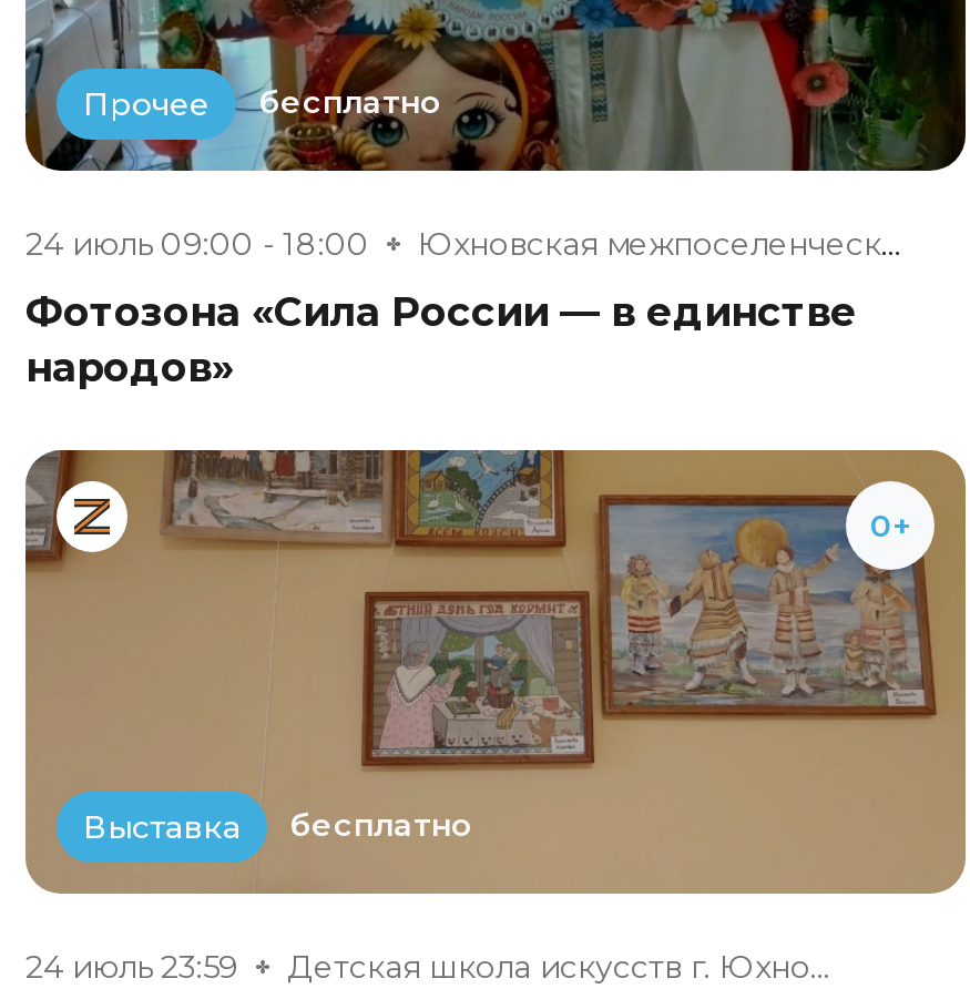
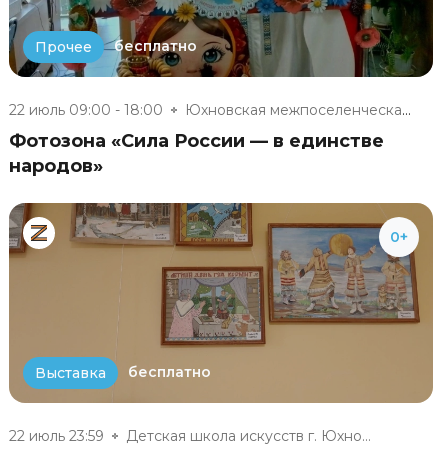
[25,223,369,263] 24 июль 09:00 - 18:00 -> [9,101,163,119] 22 июль 09:00 - 18:00
[25,946,830,986] 24 июль 23:59 Детская школа искусств г. Юхно... -> [9,427,371,445] 22 июль 23:59 Детская школа искусств г. Юхно...

